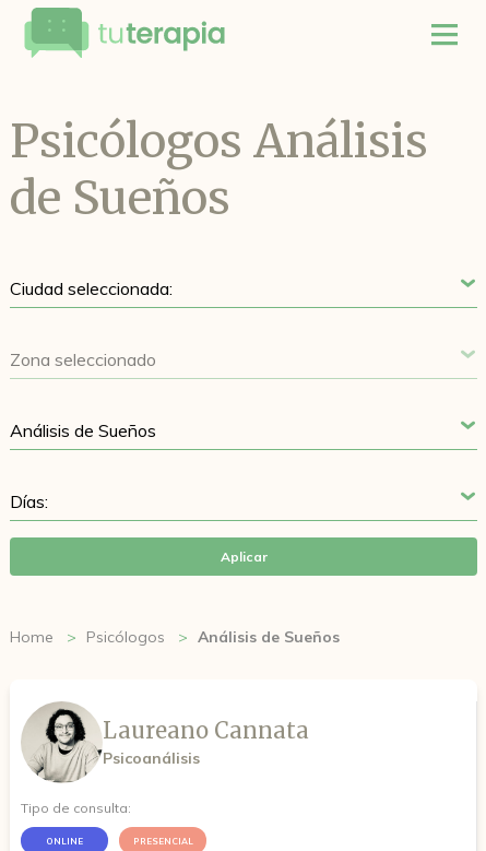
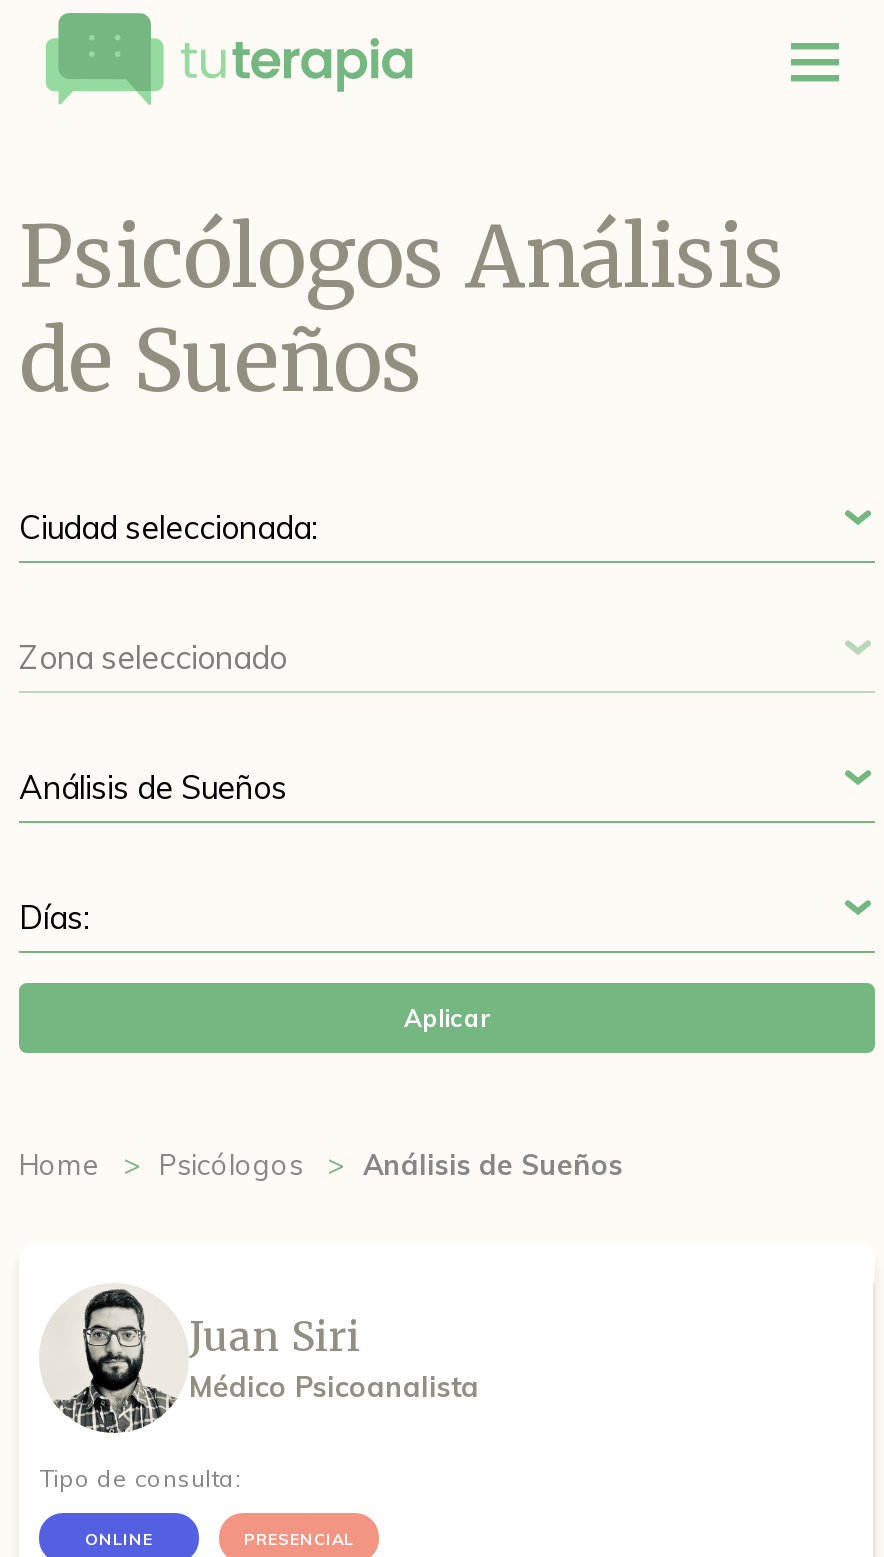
[23,702,309,783] [image] | Laureano Cannata | Psicoanálisis -> [53,1287,479,1435] [image] | Juan Siri | Médico Psicoanalista

